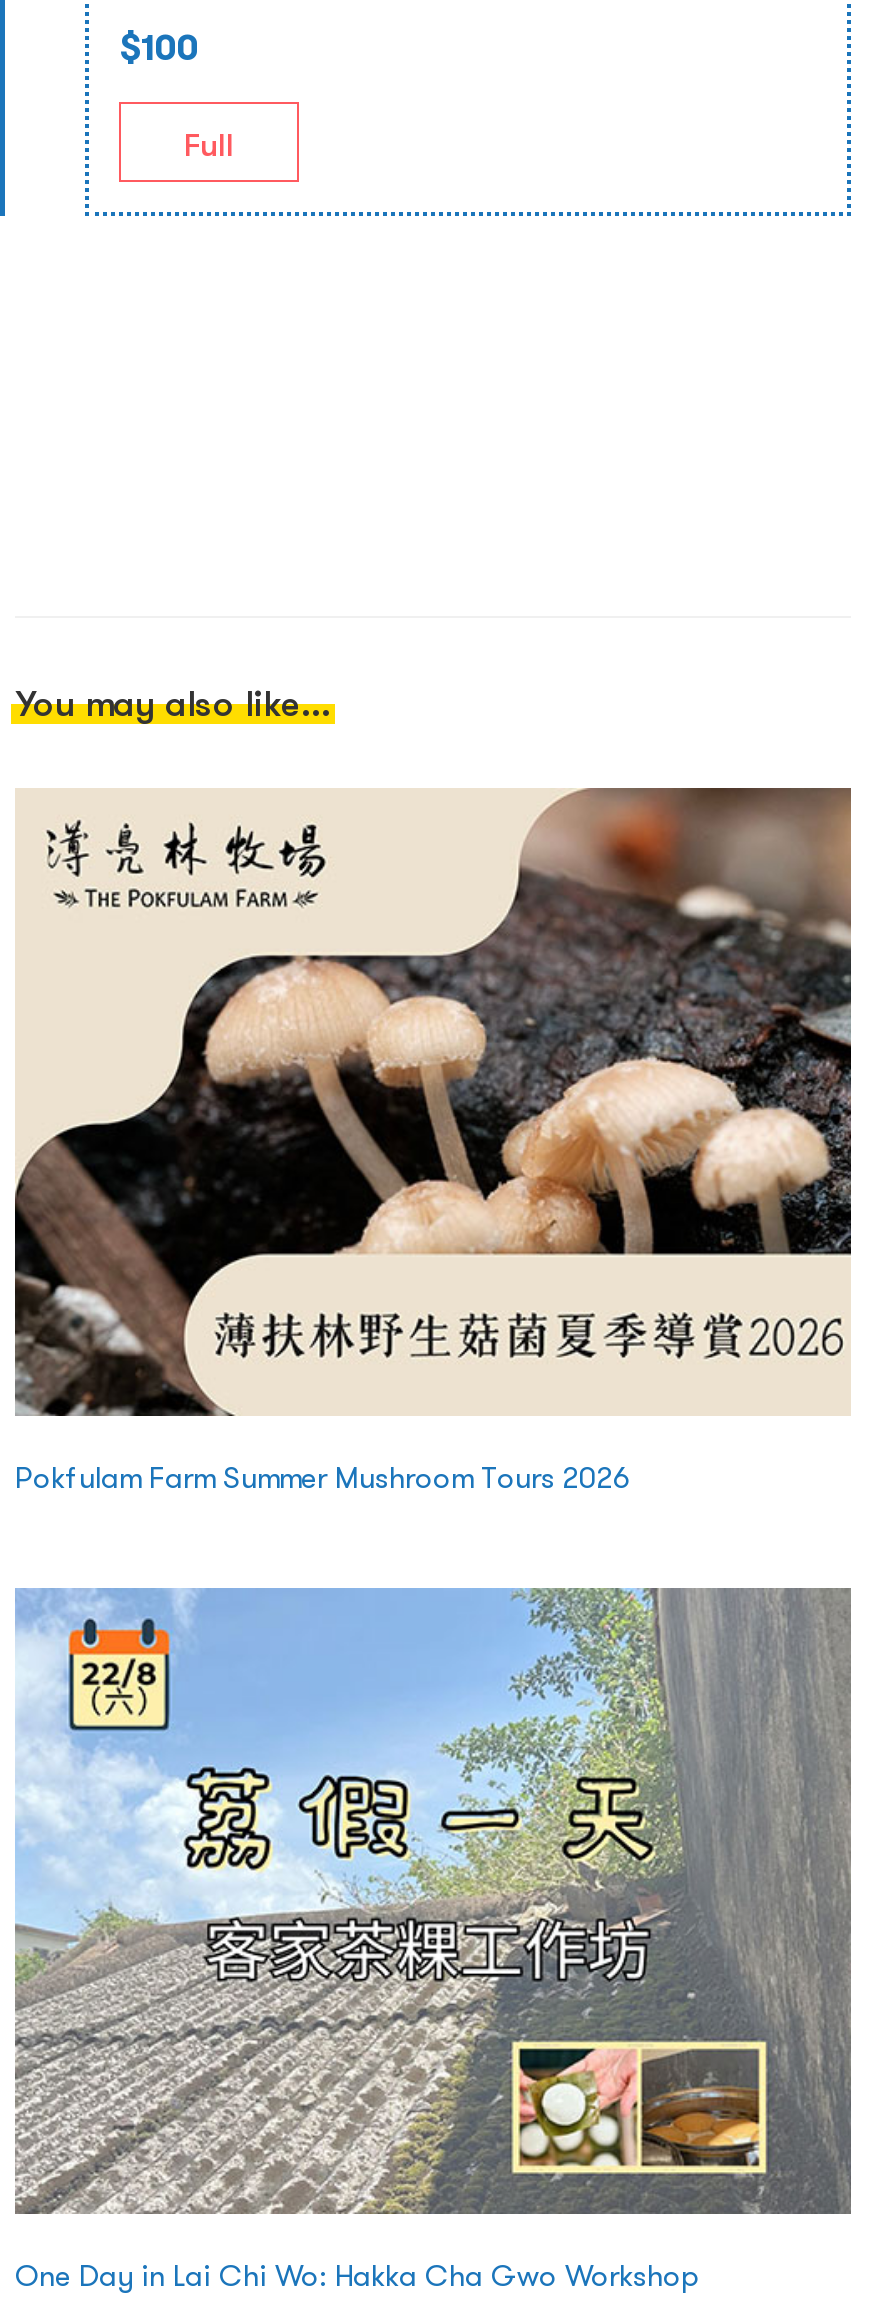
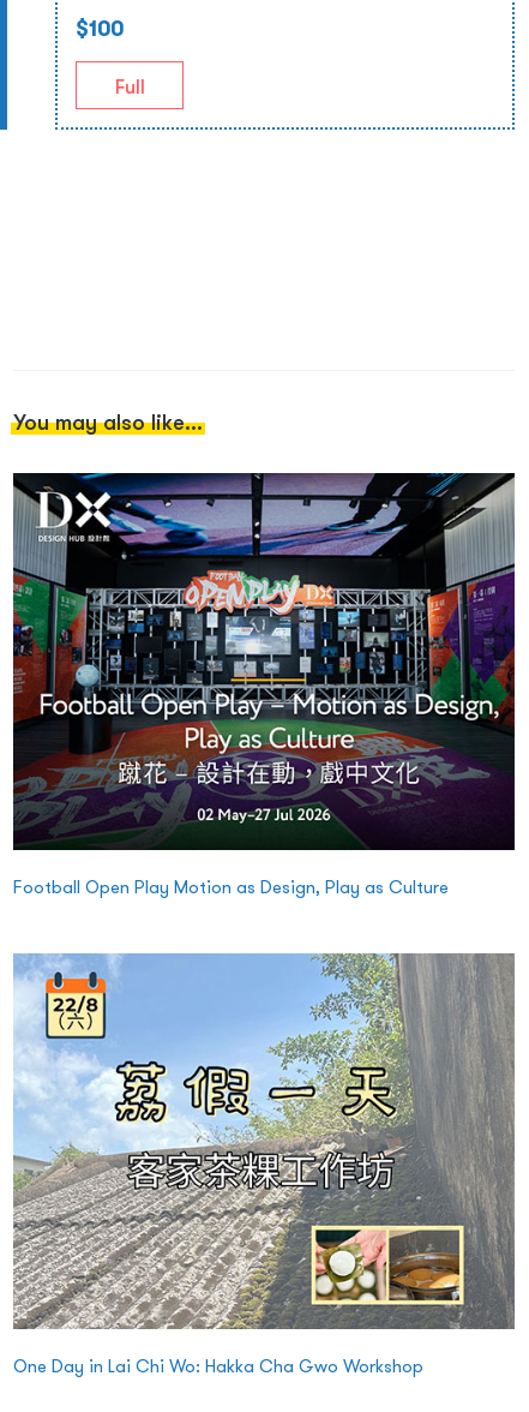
[15,786,851,1495] [image] | Pokfulam Farm Summer Mushroom Tours 2026 -> [12,472,516,898] [image] | Football Open Play Motion as Design, Play as Culture

